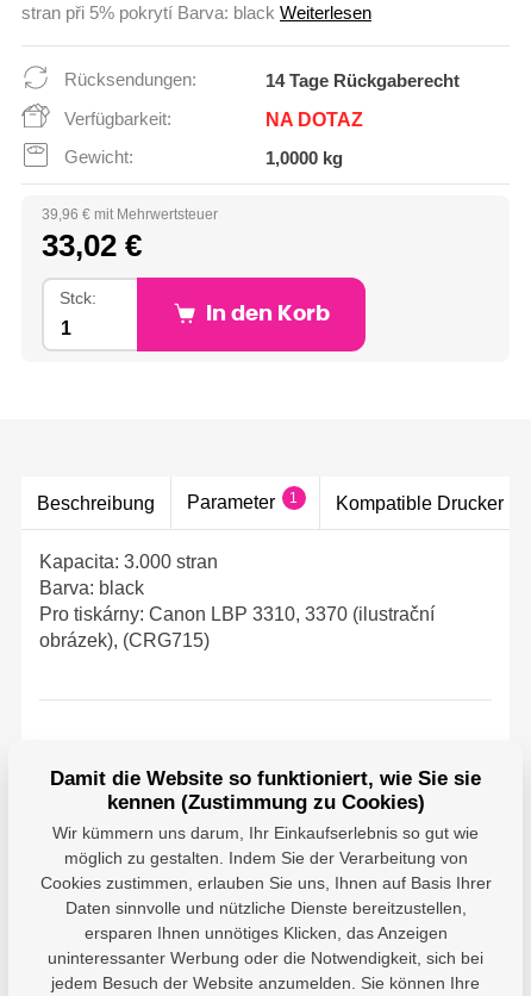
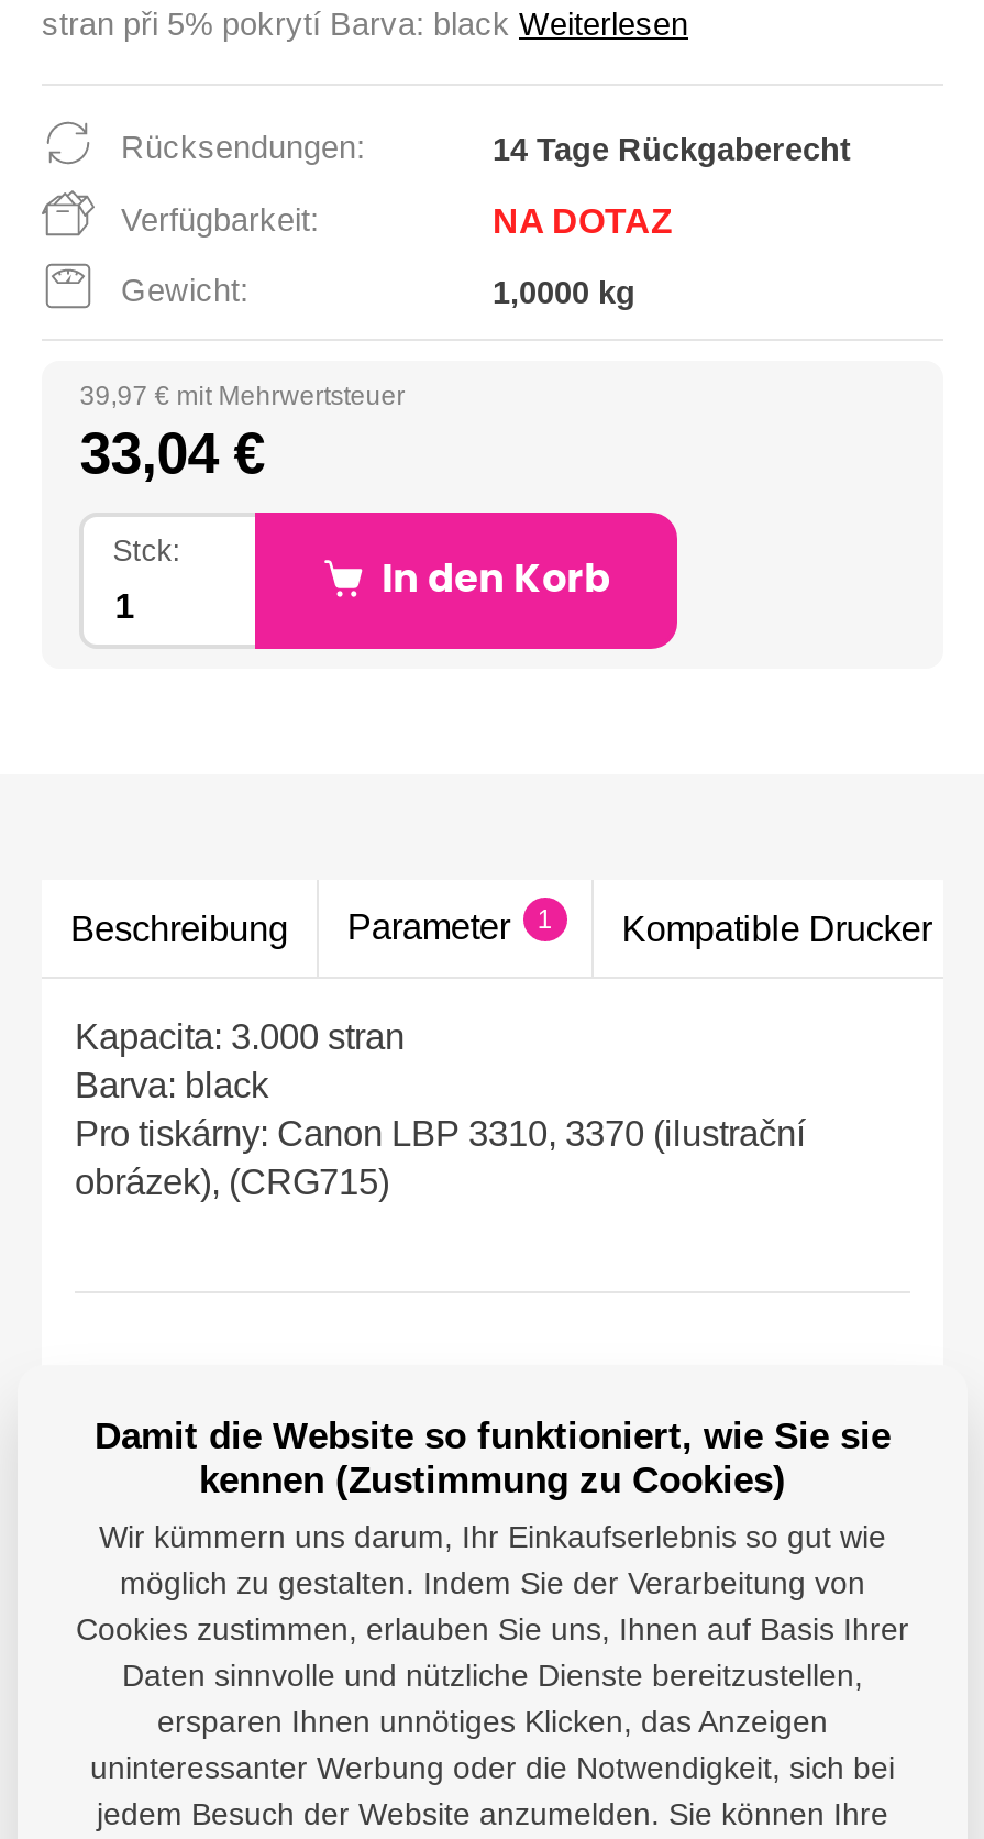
[42,207,218,223] 39,96 € mit Mehrwertsteuer -> [80,381,405,412] 39,97 € mit Mehrwertsteuer
[42,228,142,264] 33,02 € -> [80,421,265,487] 33,04 €

